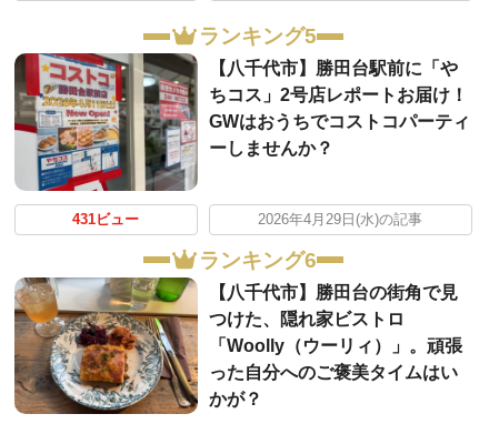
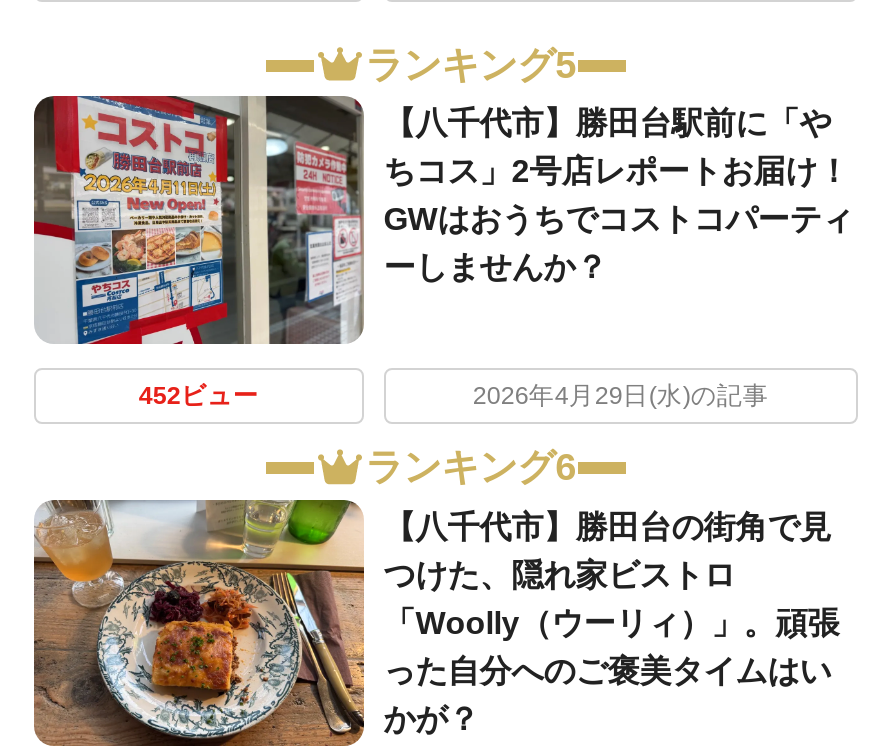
[73,212,139,228] 431ビュー -> [139,382,259,410] 452ビュー

